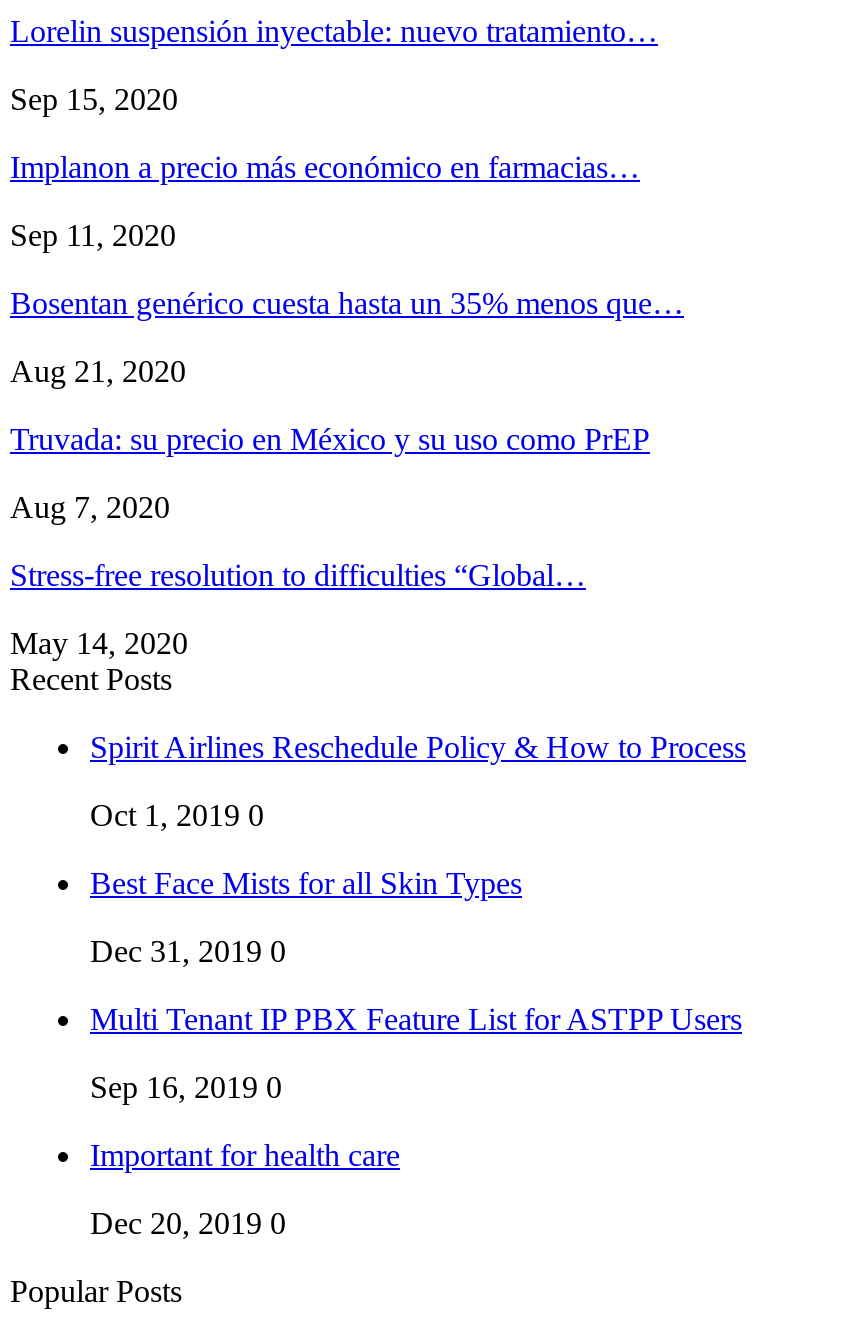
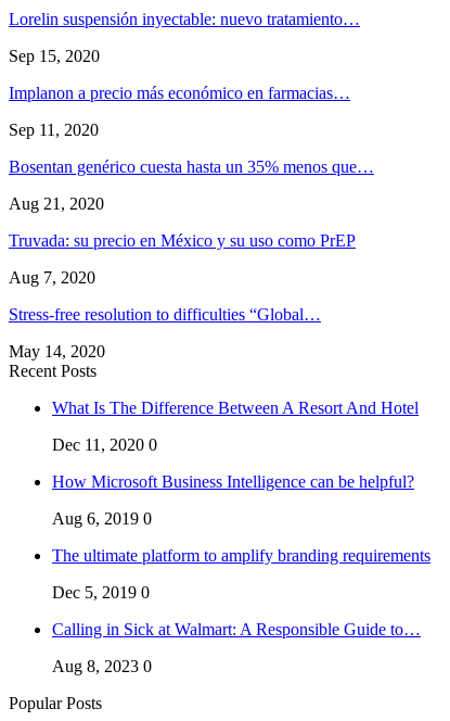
[90,729,746,763] Spirit Airlines Reschedule Policy & How to Process -> [52,398,419,417] What Is The Difference Between A Resort And Hotel
[90,797,264,831] Oct 1, 2019 0 -> [52,435,157,454] Dec 11, 2020 0
[90,865,522,899] Best Face Mists for all Skin Types -> [52,472,414,490] How Microsoft Business Intelligence can be helpful?
[90,933,286,967] Dec 31, 2019 0 -> [52,509,152,527] Aug 6, 2019 0
[90,1001,742,1035] Multi Tenant IP PBX Feature List for ASTPP Users -> [52,546,430,564] The ultimate platform to amplify branding requirements
[90,1069,282,1103] Sep 16, 2019 0 -> [52,583,150,601] Dec 5, 2019 0
[90,1137,400,1171] Important for health care -> [52,620,421,638] Calling in Sick at Walmart: A Responsible Guide to…
[90,1205,286,1239] Dec 20, 2019 0 -> [52,657,152,675] Aug 8, 2023 0

